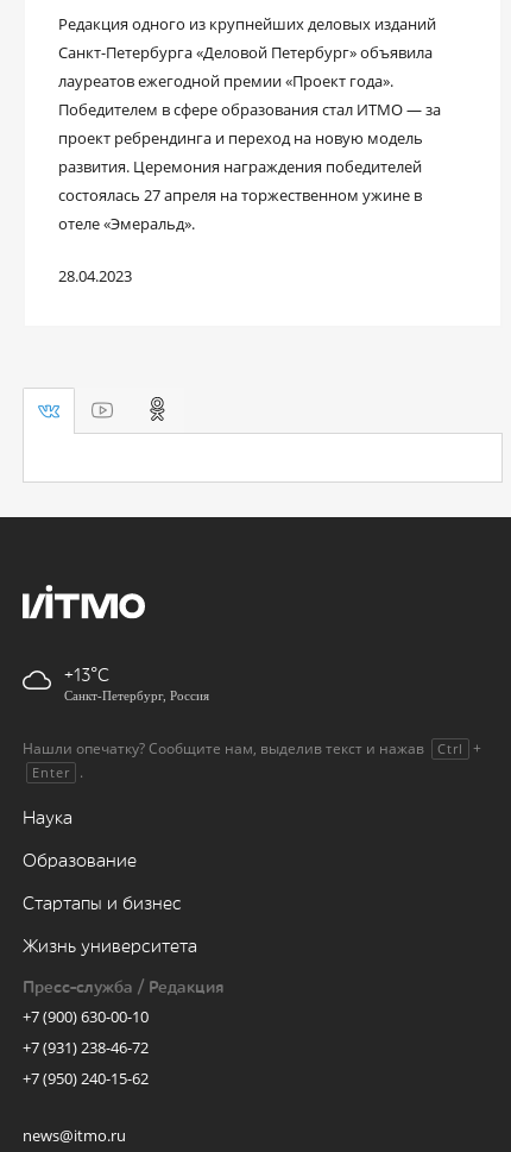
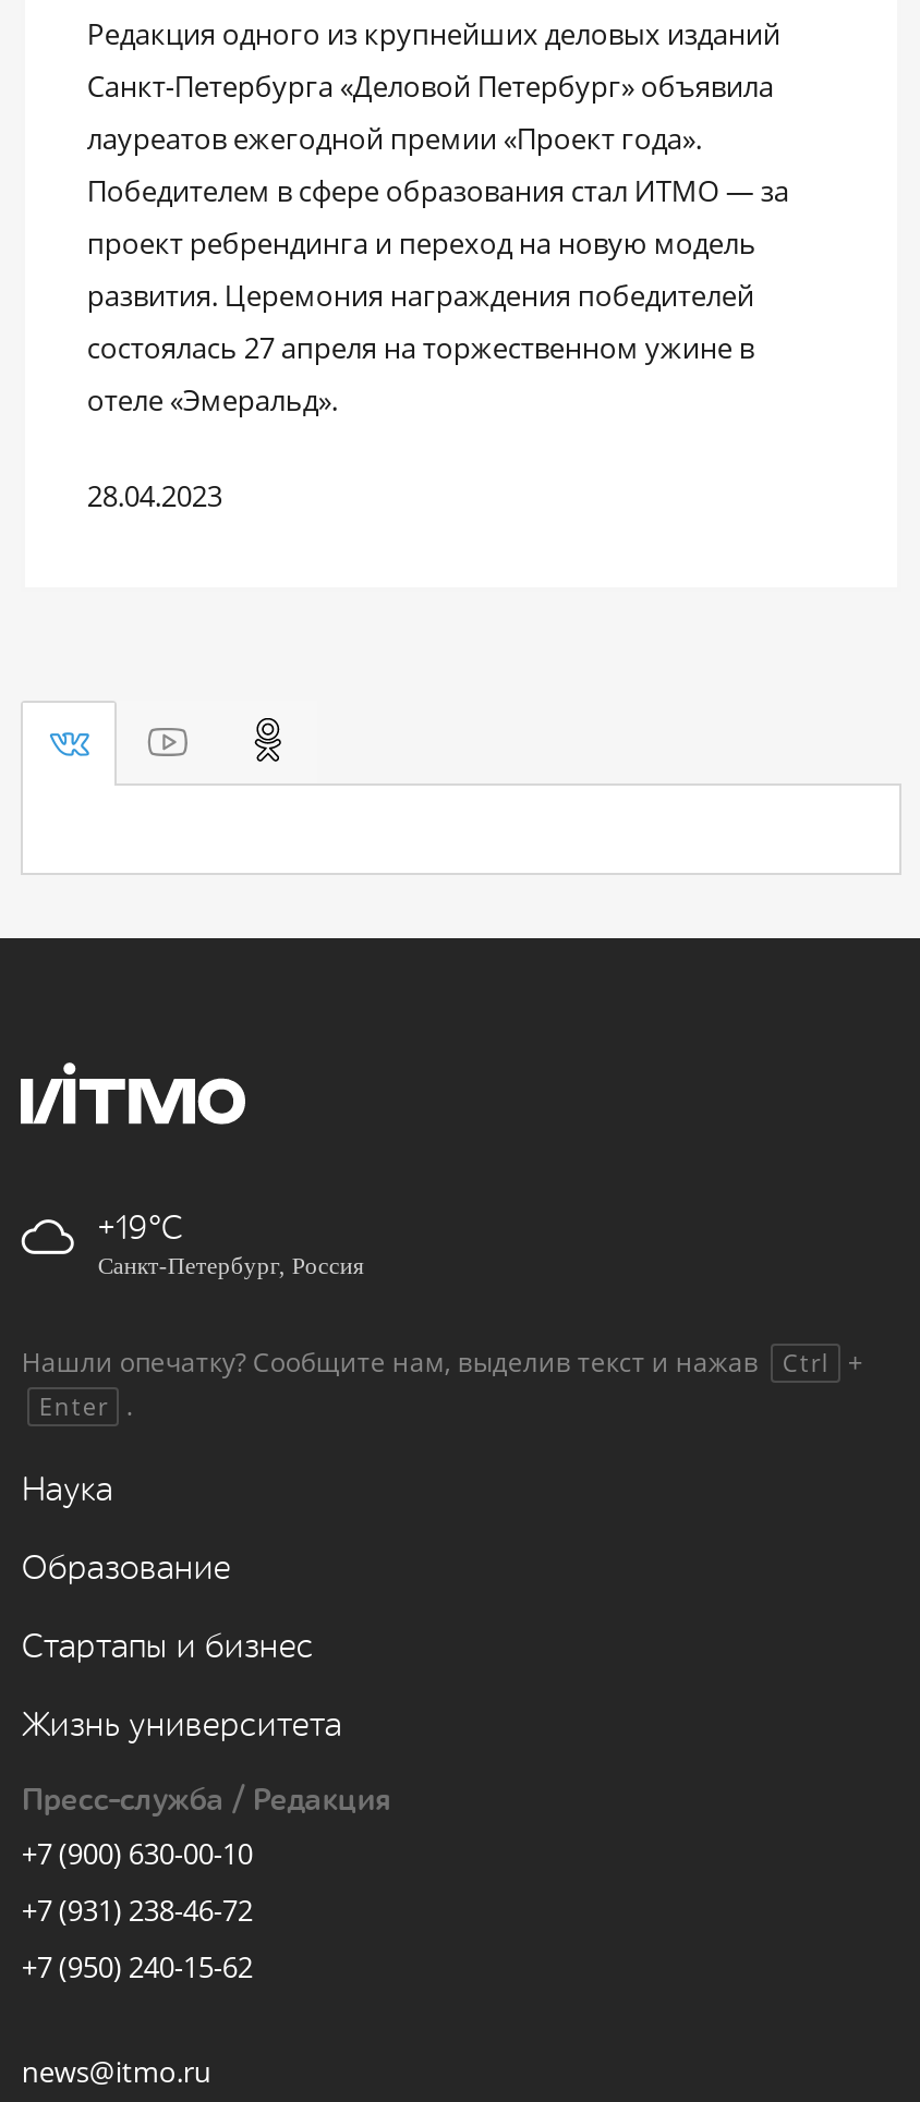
[65,665,91,687] +13 -> [98,1209,148,1250] +19

